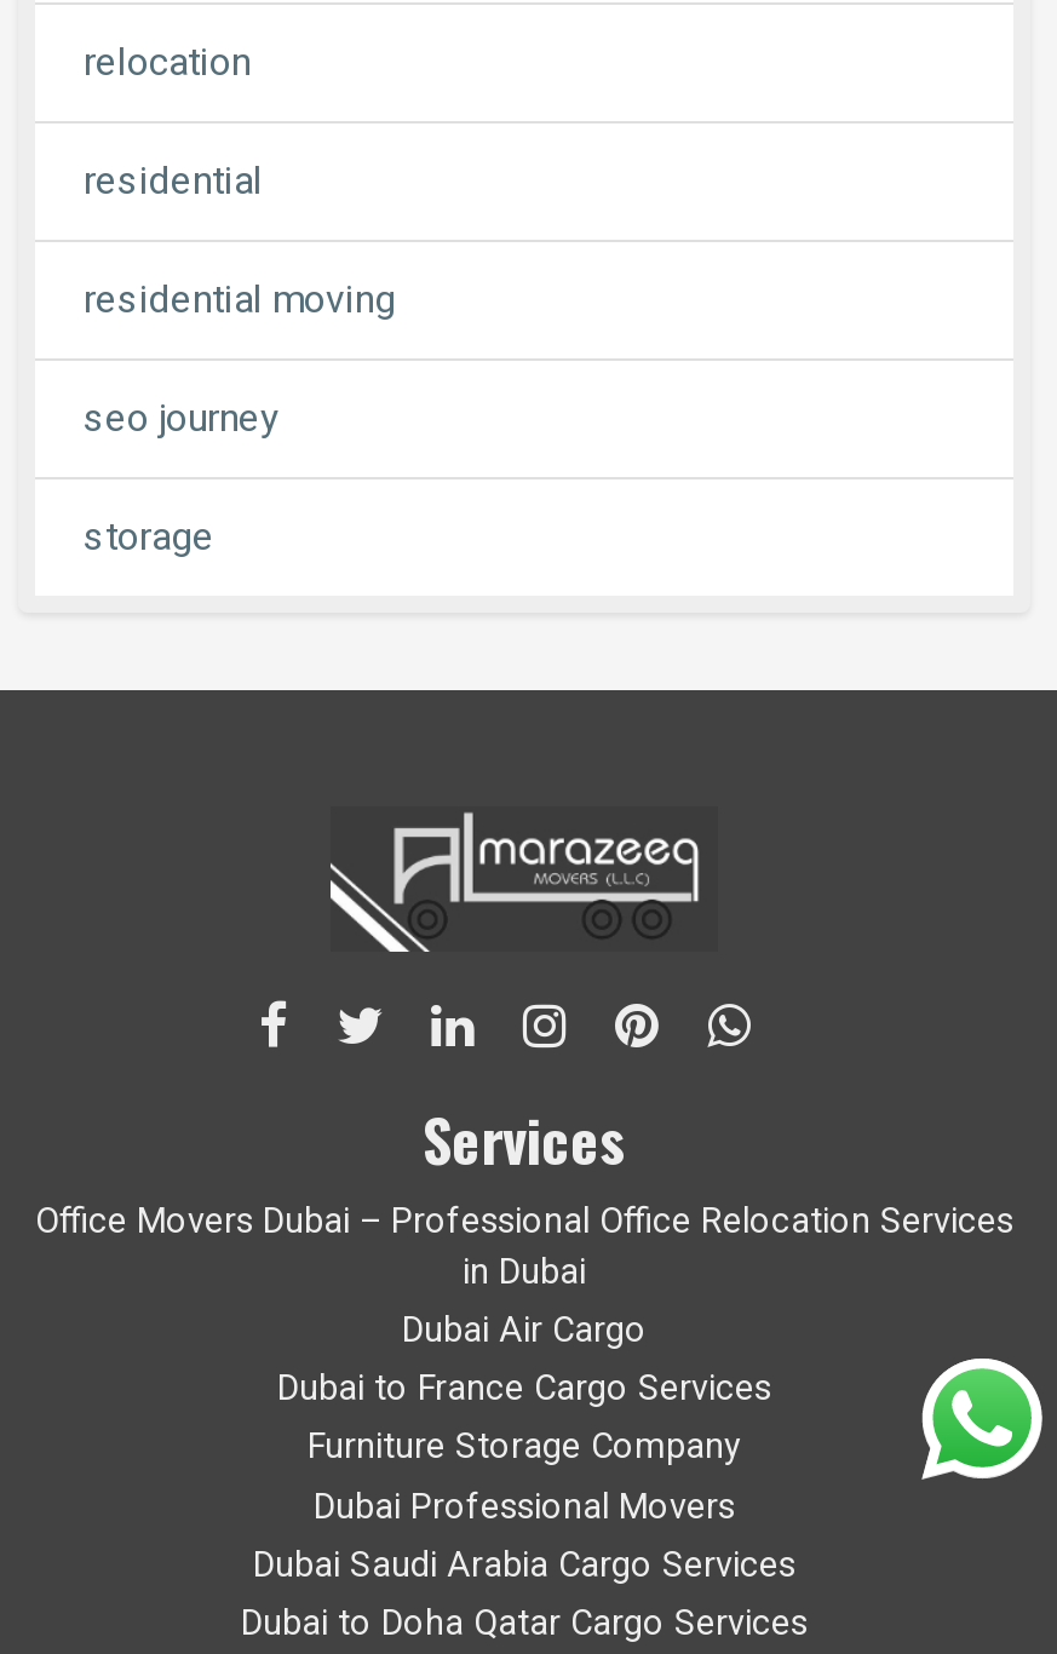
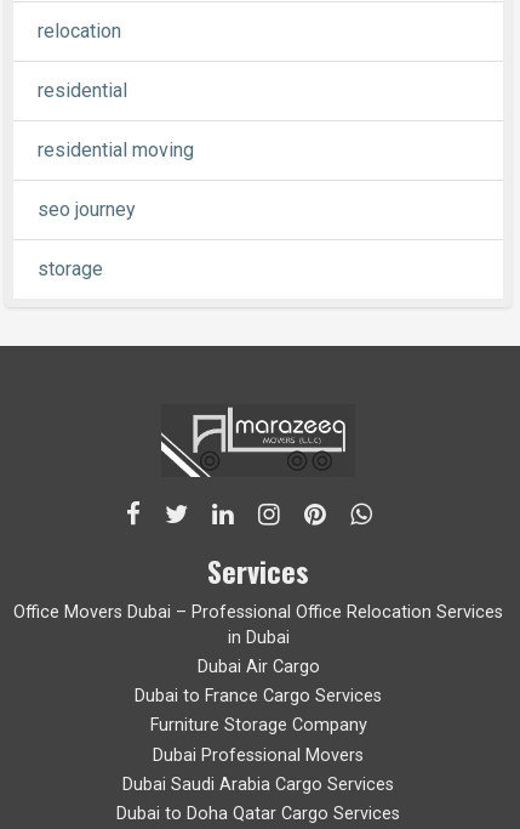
[919,1356,1045,1482] [image] -> none

